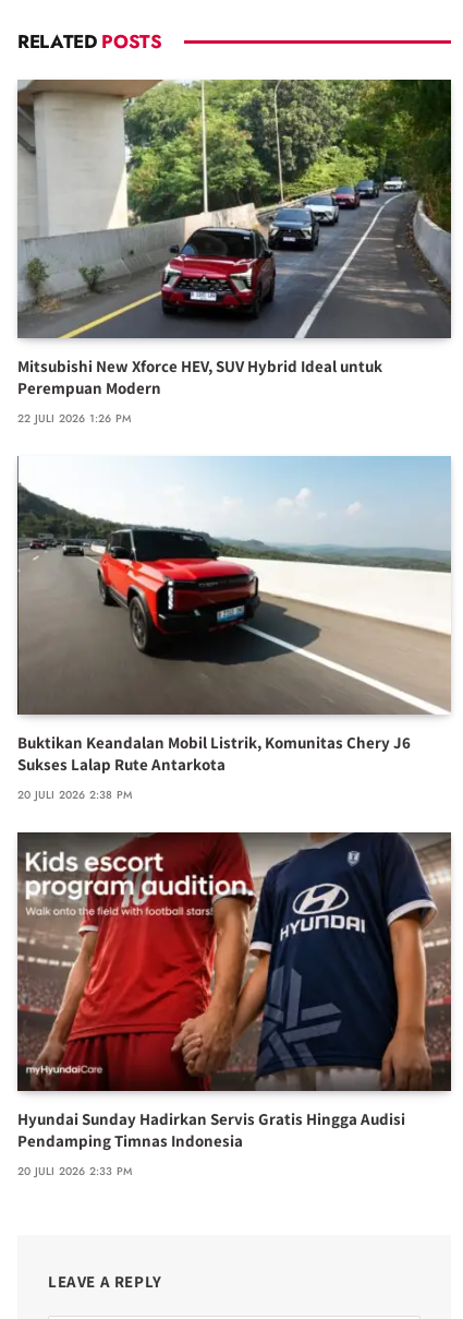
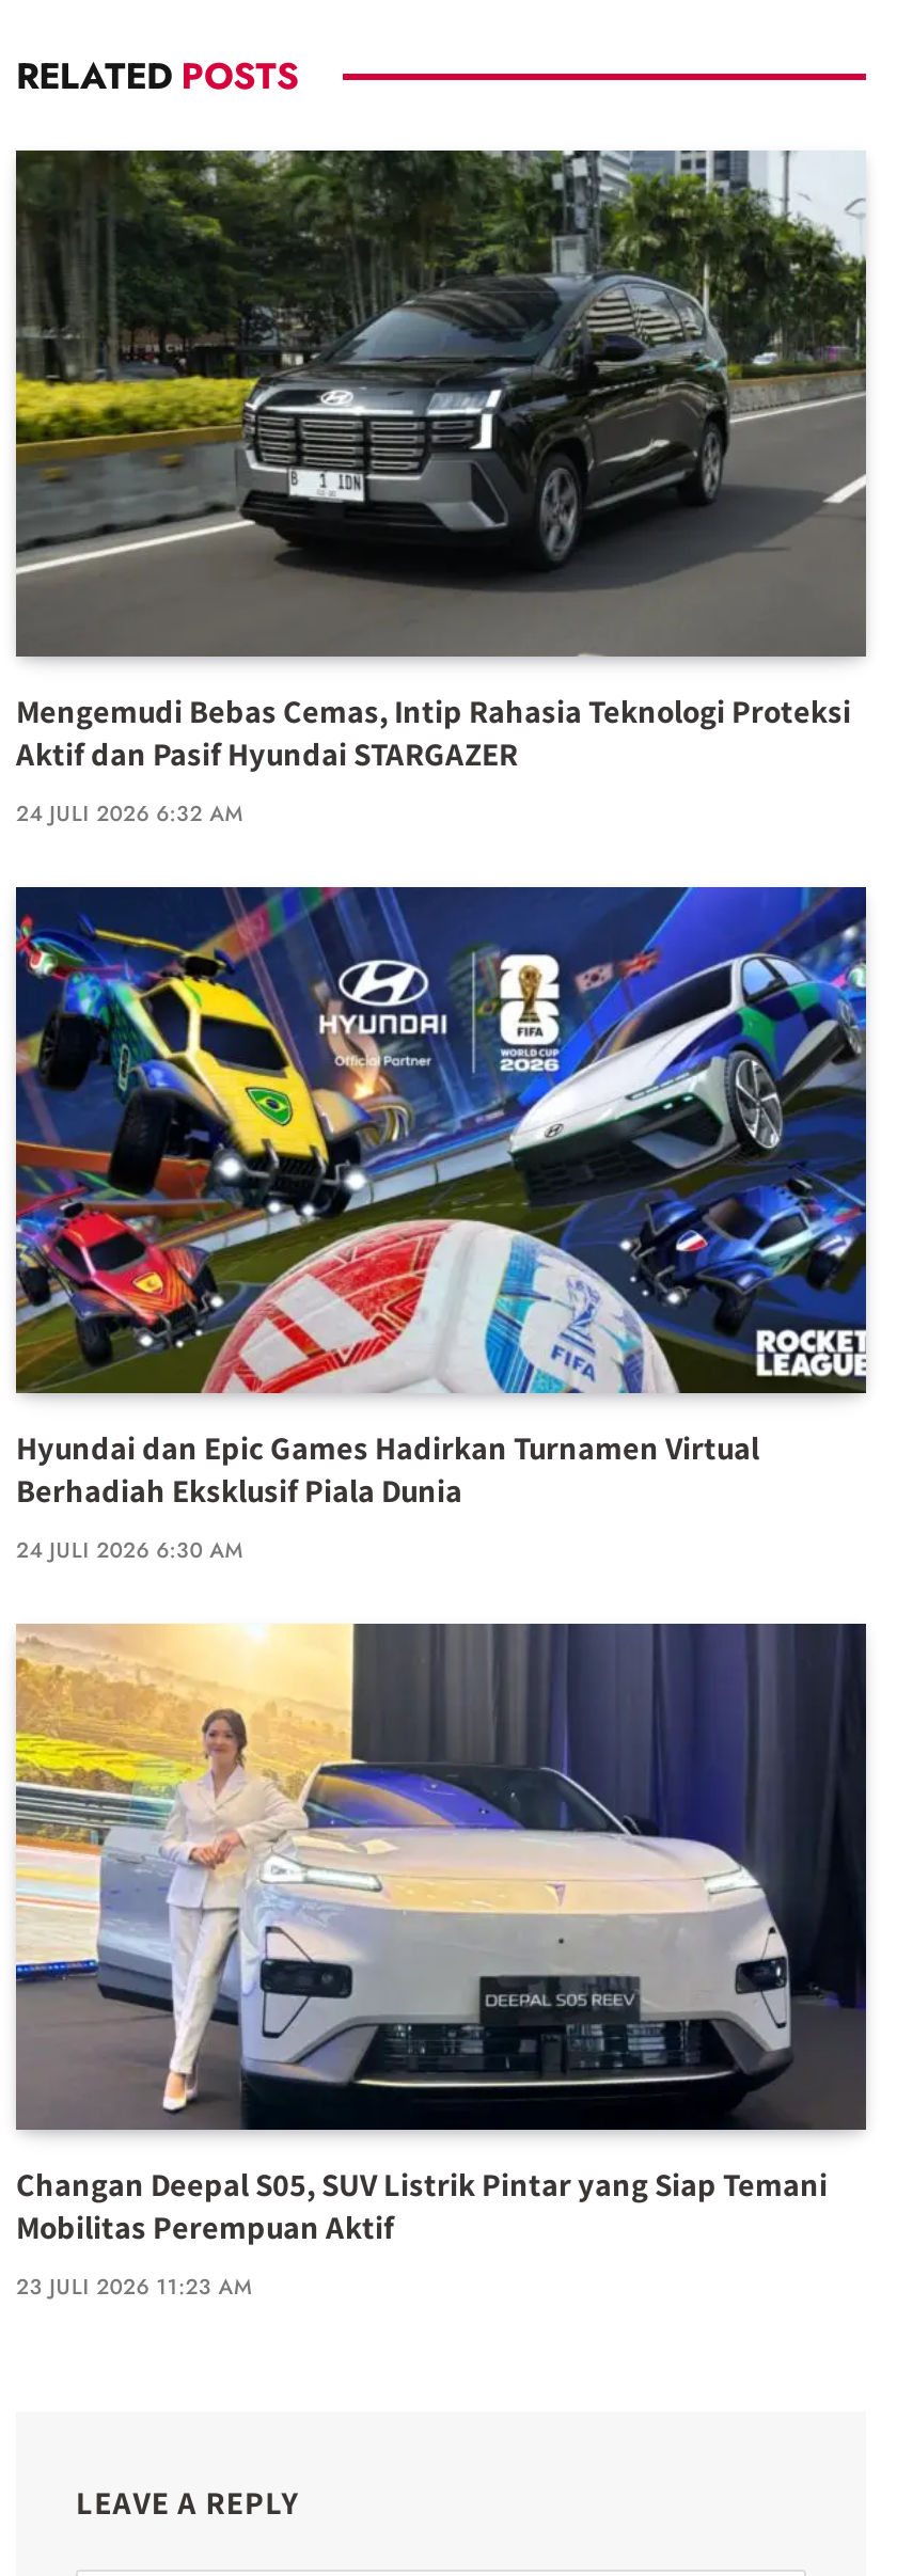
[17,79,452,398] [image] | Mitsubishi New Xforce HEV, SUV Hybrid Ideal untuk | Perempuan Modern -> [14,148,866,774] [image] | Mengemudi Bebas Cemas, Intip Rahasia Teknologi Proteksi | Aktif dan Pasif Hyundai STARGAZER
[17,410,131,426] 22 JULI 2026 1:26 PM -> [16,797,242,829] 24 JULI 2026 6:32 AM
[17,456,451,774] [image] | Buktikan Keandalan Mobil Listrik, Komunitas Chery J6 | Sukses Lalap Rute Antarkota -> [14,885,868,1510] [image] | Hyundai dan Epic Games Hadirkan Turnamen Virtual | Berhadiah Eksklusif Piala Dunia
[17,786,132,803] 20 JULI 2026 2:38 PM -> [16,1534,242,1566] 24 JULI 2026 6:30 AM
[16,831,452,1151] [image] | Hyundai Sunday Hadirkan Servis Gratis Hingga Audisi | Pendamping Timnas Indonesia -> [14,1624,868,2247] [image] | Changan Deepal S05, SUV Listrik Pintar yang Siap Temani | Mobilitas Perempuan Aktif
[17,1163,132,1179] 20 JULI 2026 2:33 PM -> [16,2270,251,2302] 23 JULI 2026 11:23 AM

